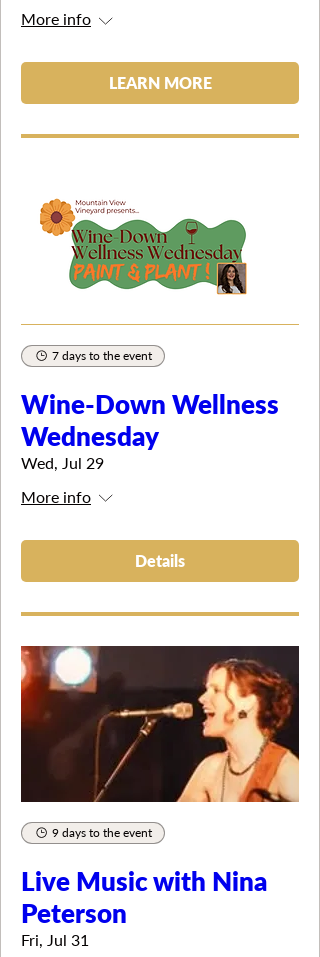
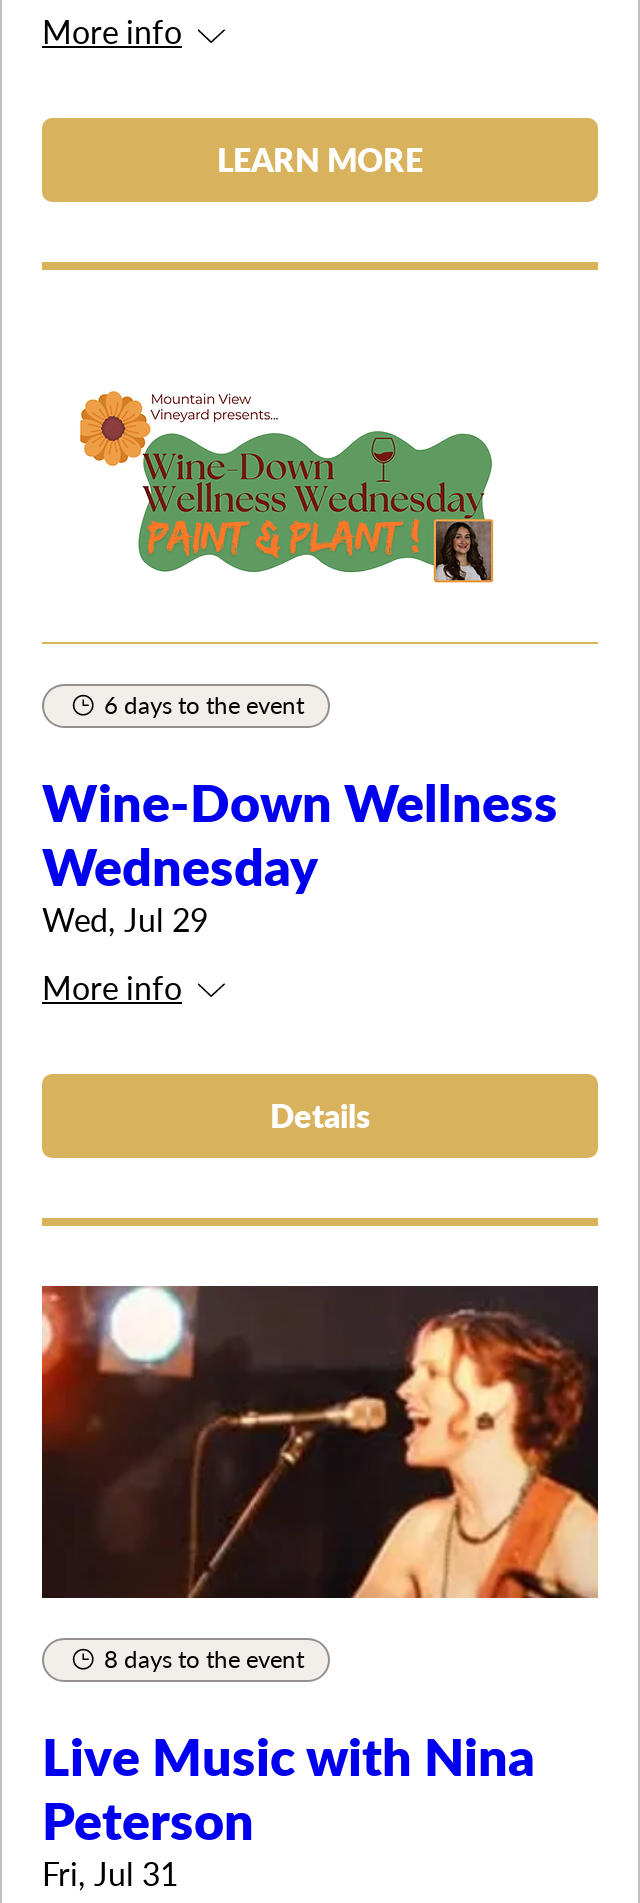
[52,347,152,362] 7 days to the event -> [104,689,304,719] 6 days to the event
[52,825,152,840] 9 days to the event -> [104,1644,304,1674] 8 days to the event

